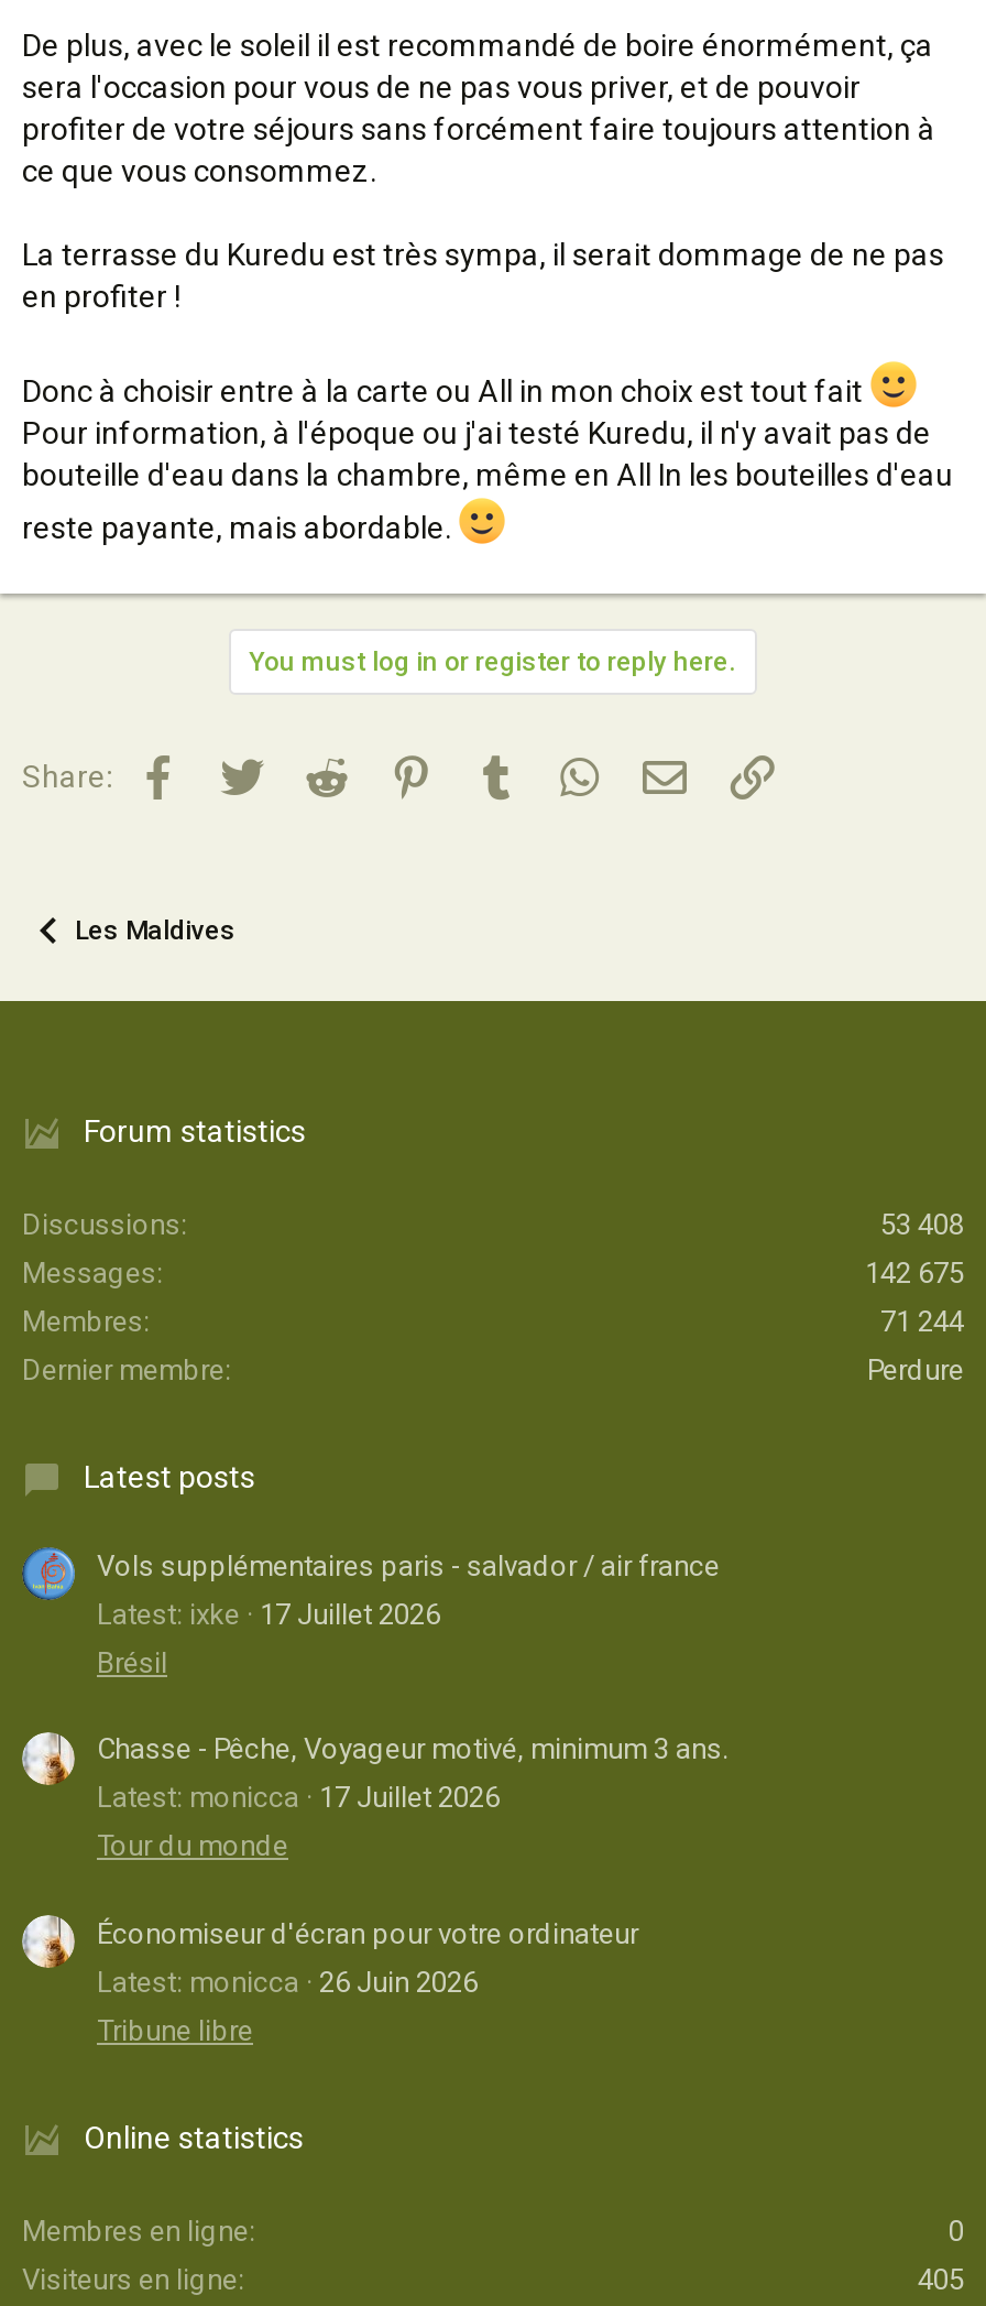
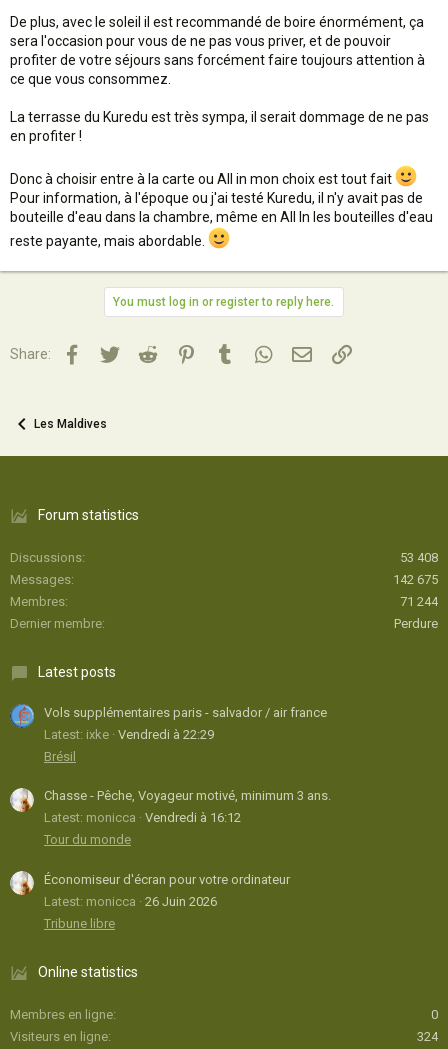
[97,1597,440,1630] Latest: ixke 17 Juillet 2026 -> [44,727,214,742] Latest: ixke Vendredi à 22:29
[97,1781,500,1814] Latest: monicca 17 Juillet 2026 -> [44,810,241,825] Latest: monicca Vendredi à 16:12
[918,2263,964,2296] 405 -> [417,1029,438,1044] 324

